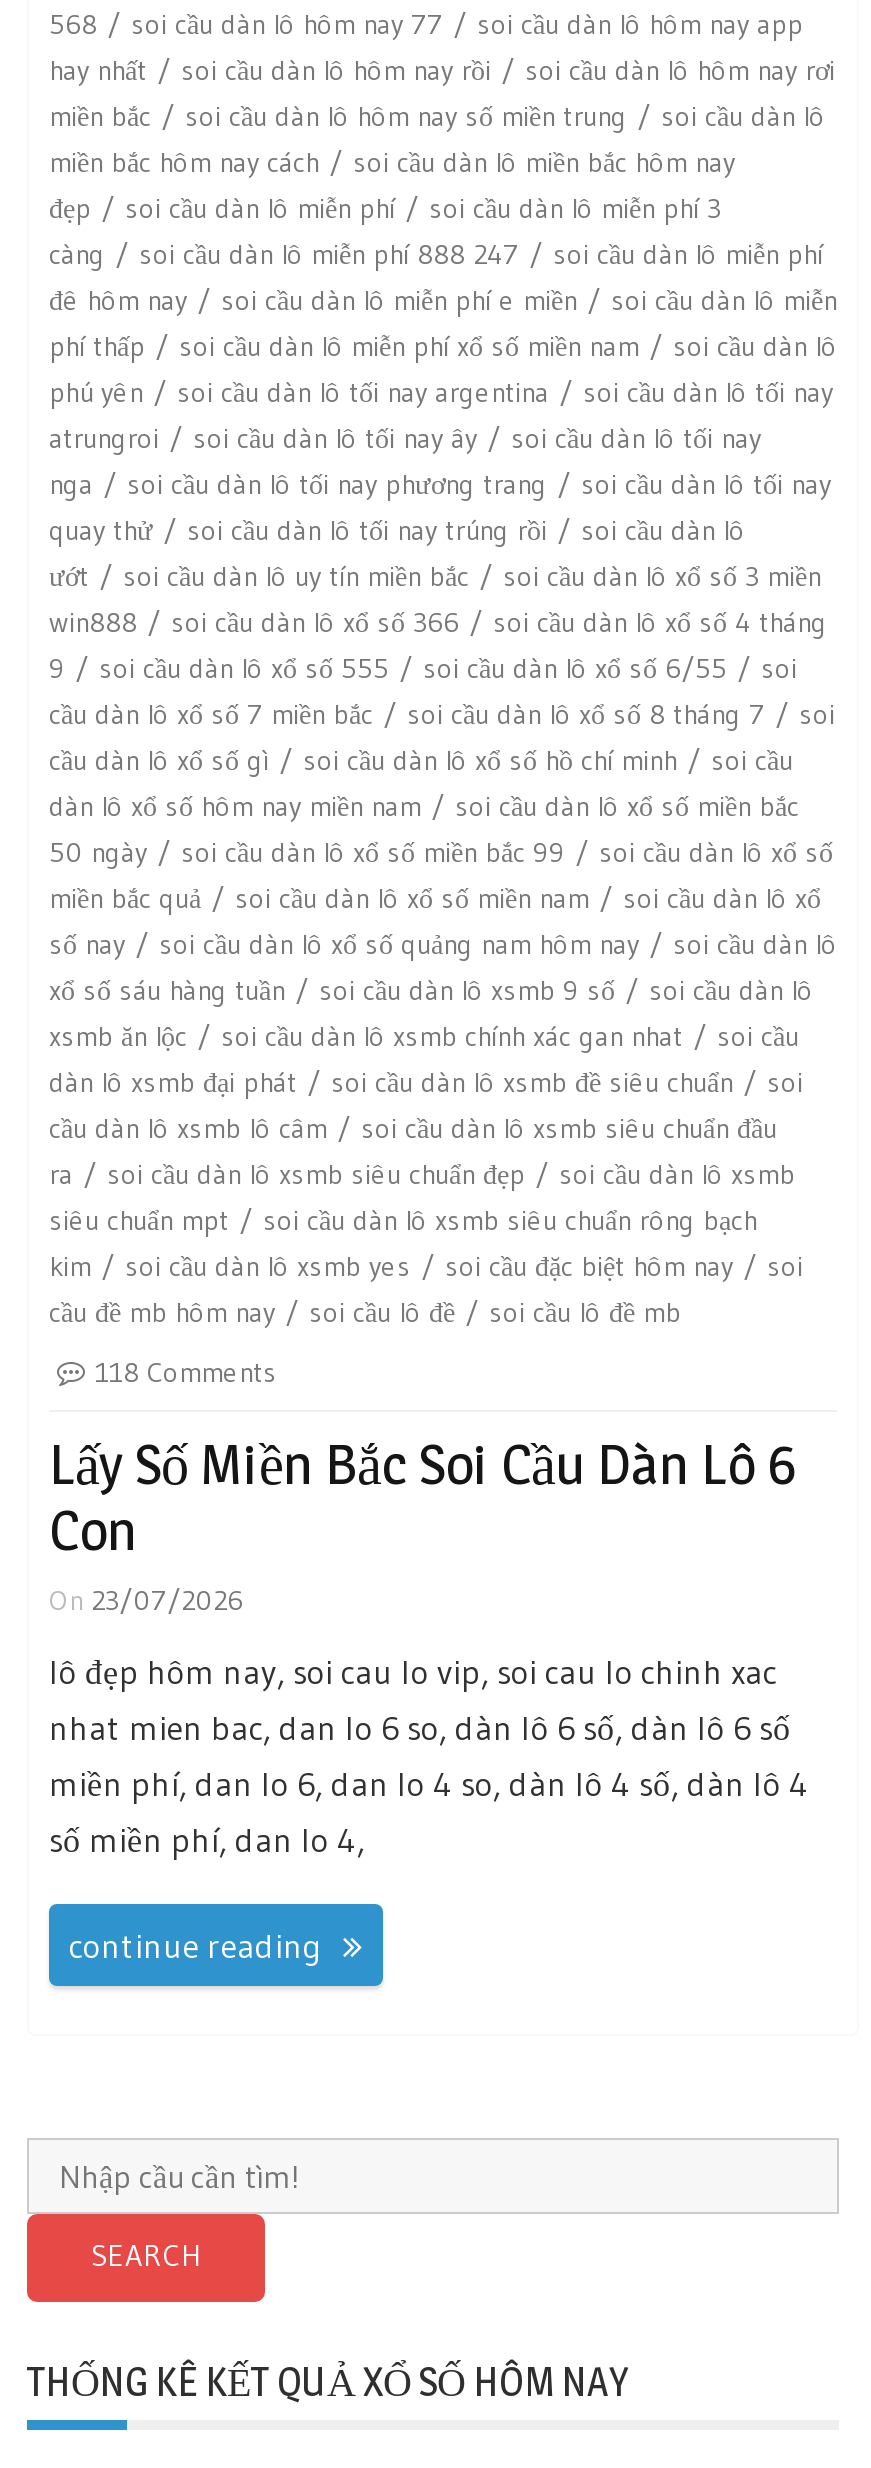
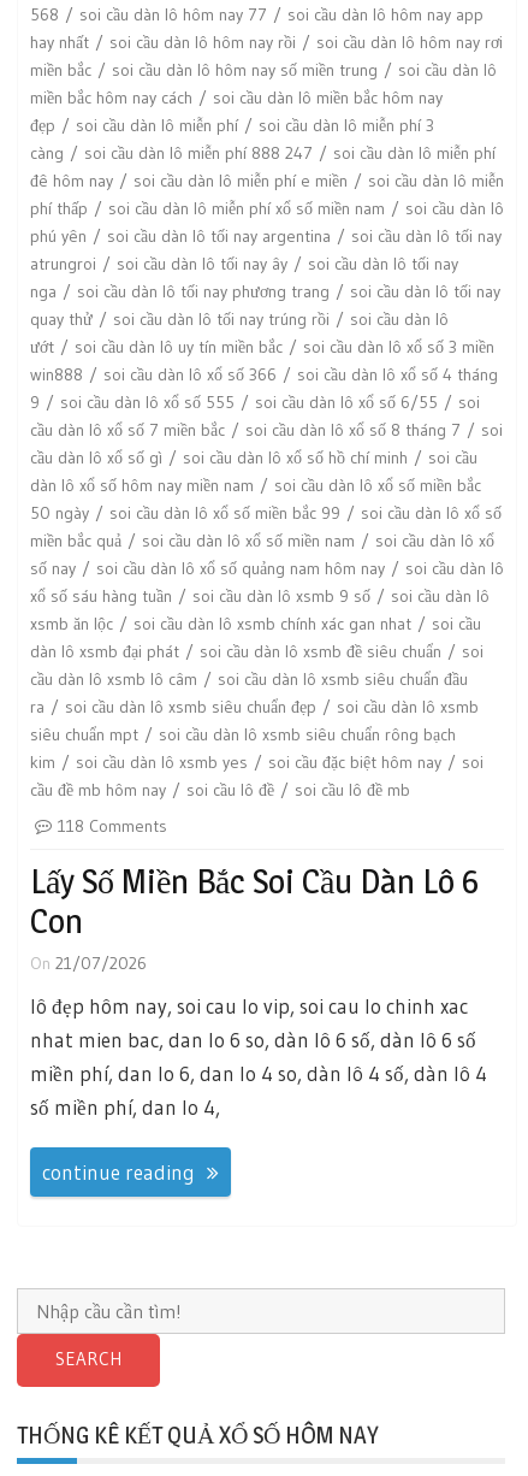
[49,1582,243,1618] On 23/07/2026 -> [30,953,147,974] On 21/07/2026

